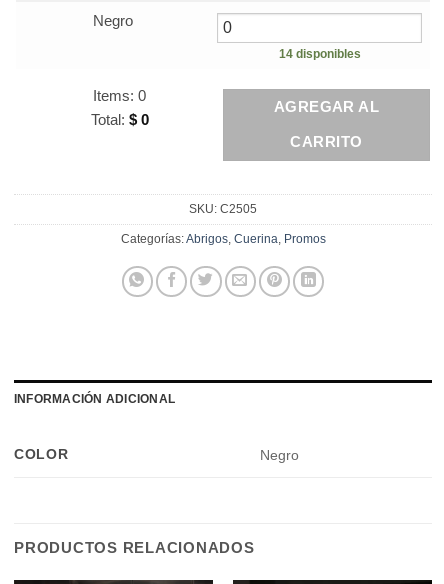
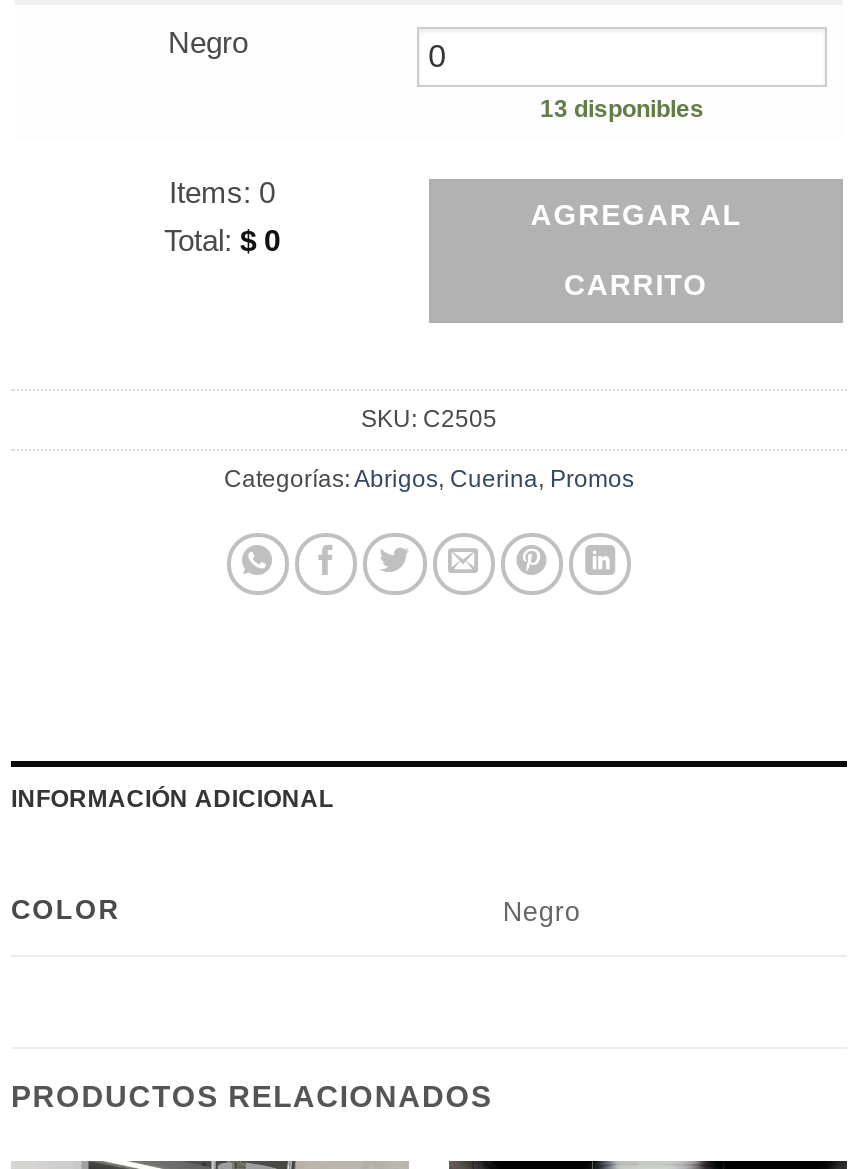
[278,47,360,61] 14 disponibles -> [540,95,704,123] 13 disponibles

